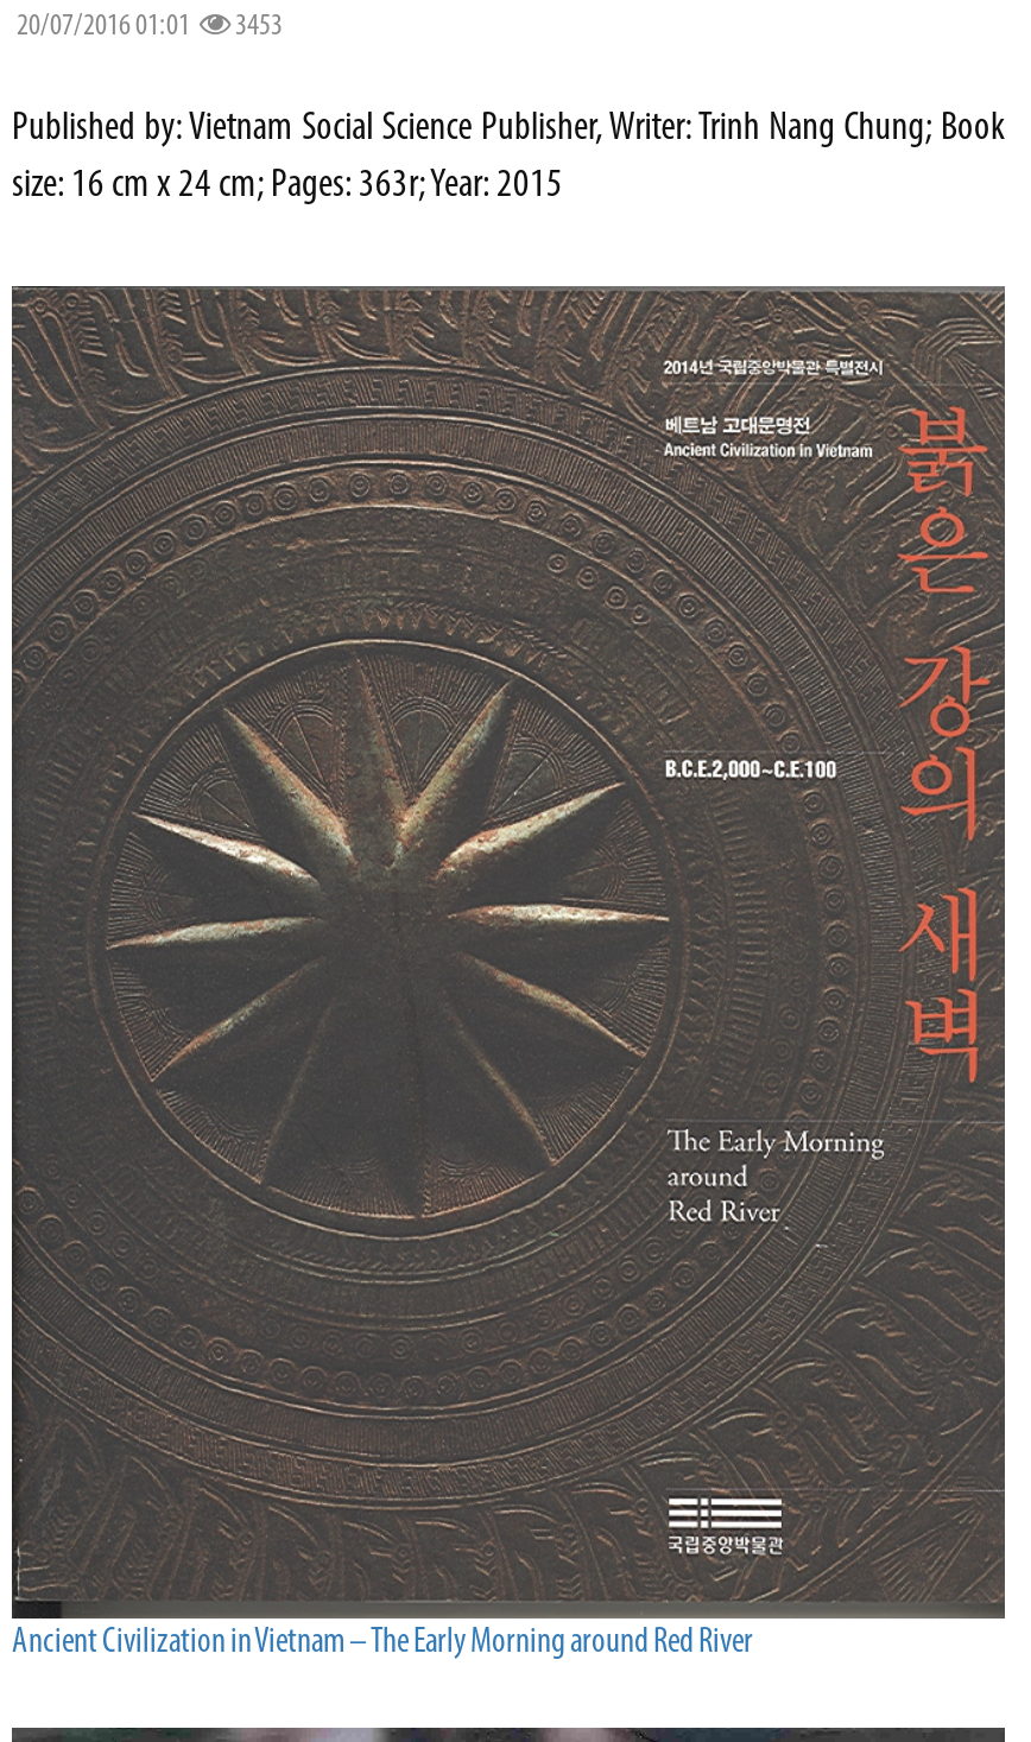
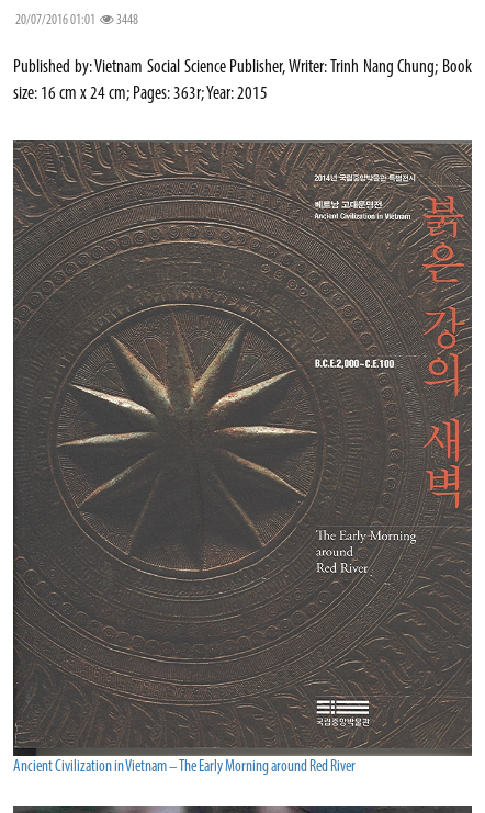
[17,11,283,42] 20/07/2016 01:01 3453 -> [15,13,138,28] 20/07/2016 01:01 3448

